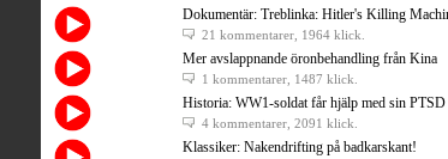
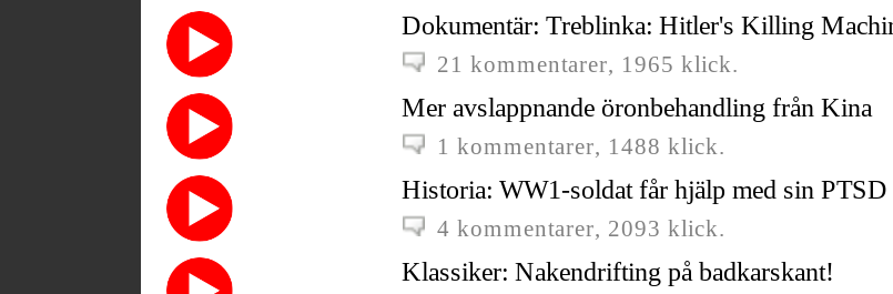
[201,29,365,42] 21 kommentarer, 1964 klick. -> [437,52,739,77] 21 kommentarer, 1965 klick.
[201,73,357,86] 1 kommentarer, 1487 klick. -> [437,134,725,159] 1 kommentarer, 1488 klick.
[201,117,357,130] 4 kommentarer, 2091 klick. -> [437,216,725,241] 4 kommentarer, 2093 klick.

